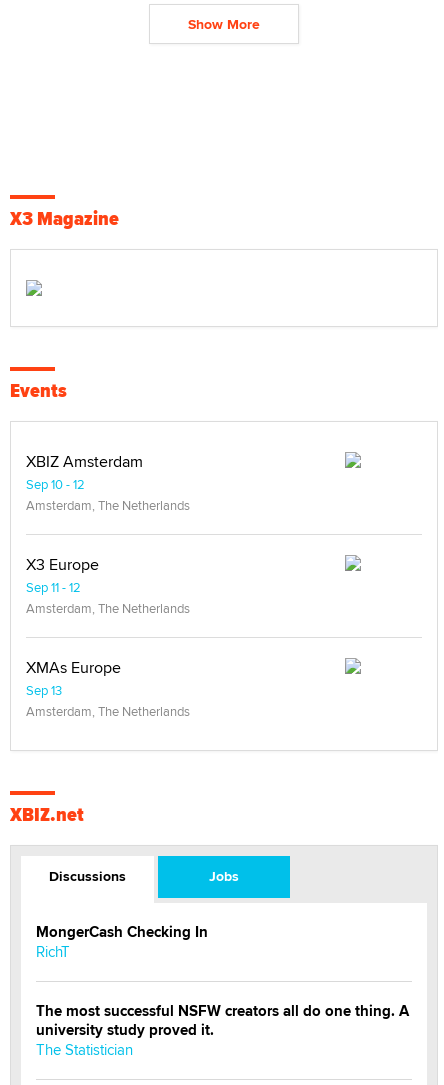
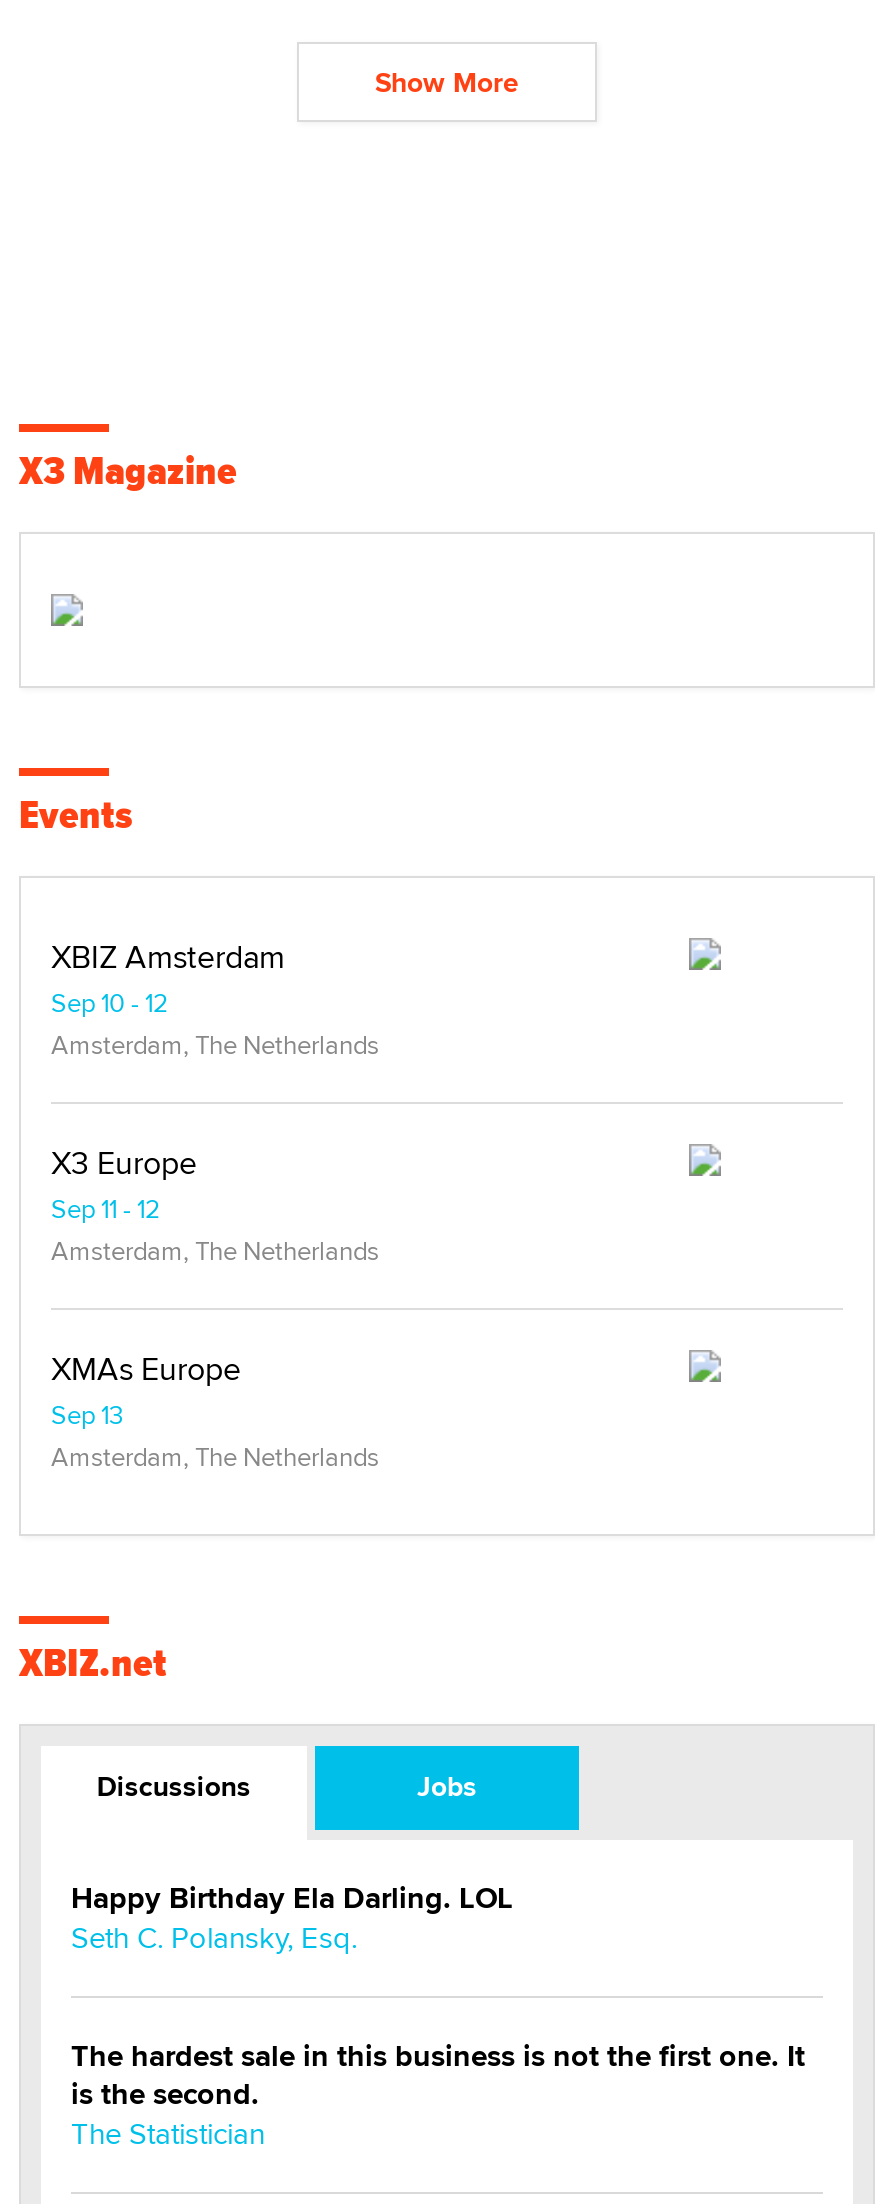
[36,921,208,962] MongerCash Checking In | RichT -> [71,1876,513,1958] Happy Birthday Ela Darling. LOL | Seth C. Polansky, Esq.
[36,1000,409,1041] The most successful NSFW creators all do one thing. A | university study proved it. -> [71,2034,805,2116] The hardest sale in this business is not the first one. It | is the second.

